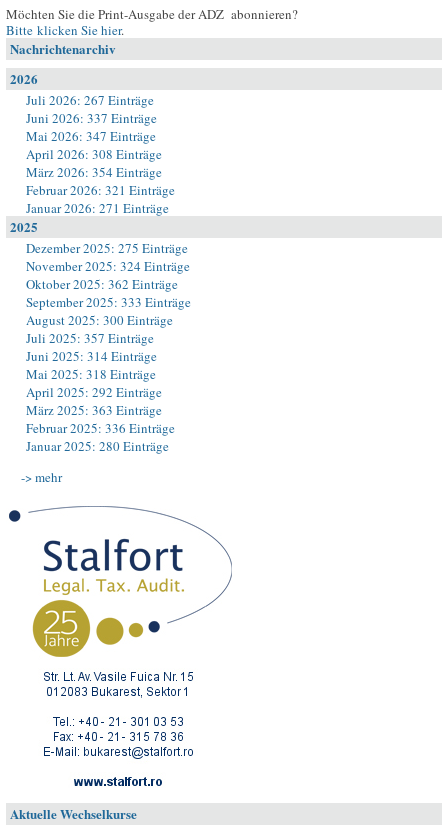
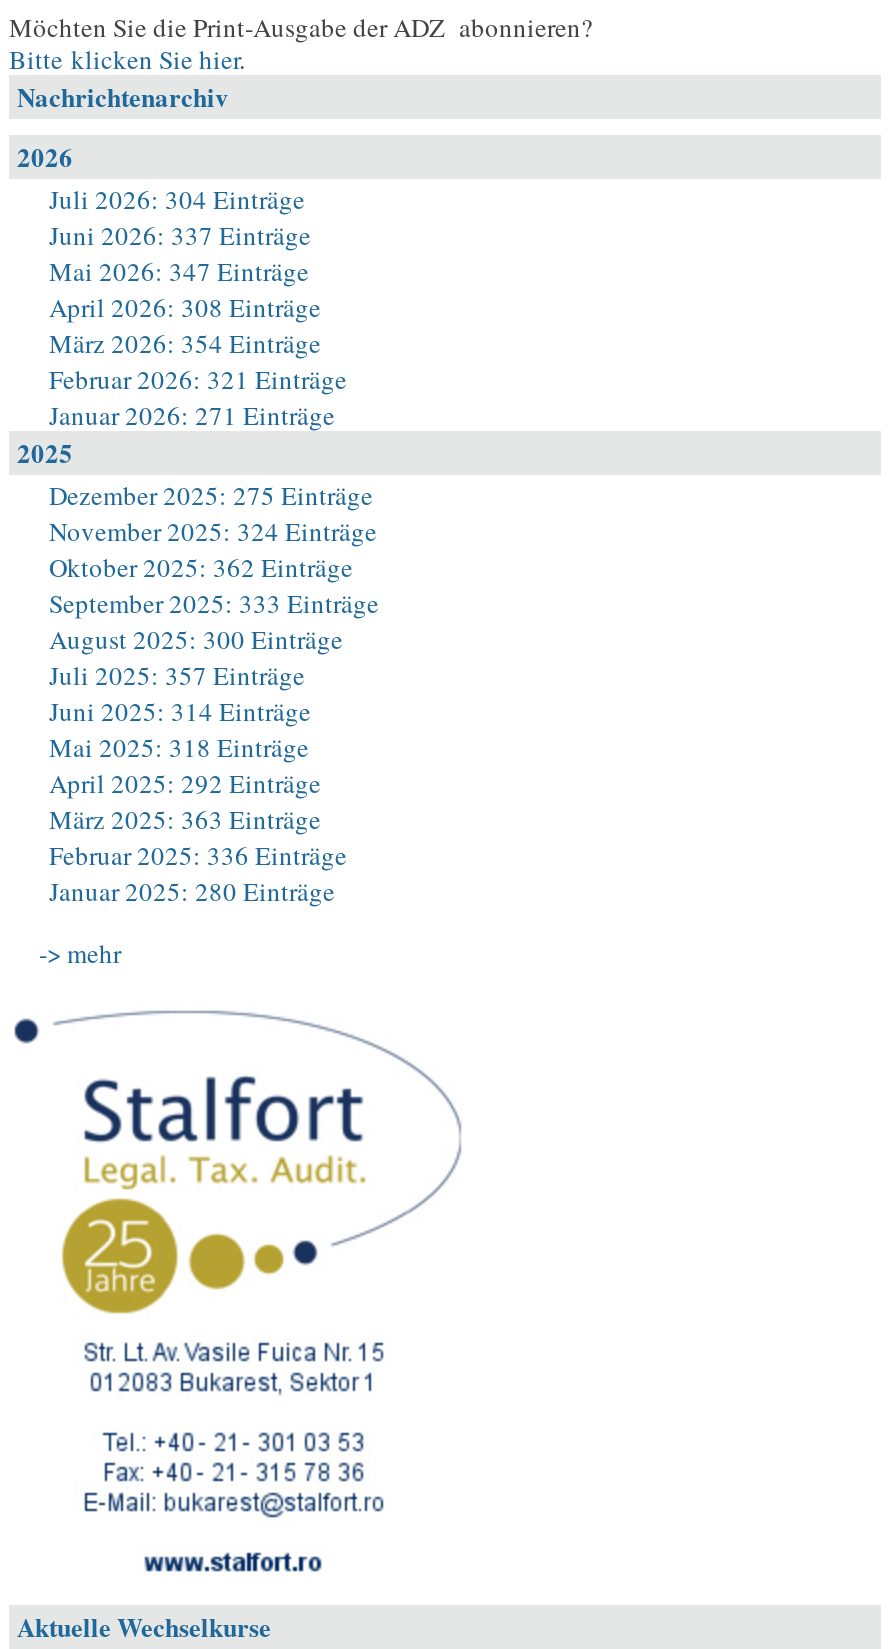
[26,91,154,109] Juli 2026: 267 Einträge -> [49,181,305,217] Juli 2026: 304 Einträge

